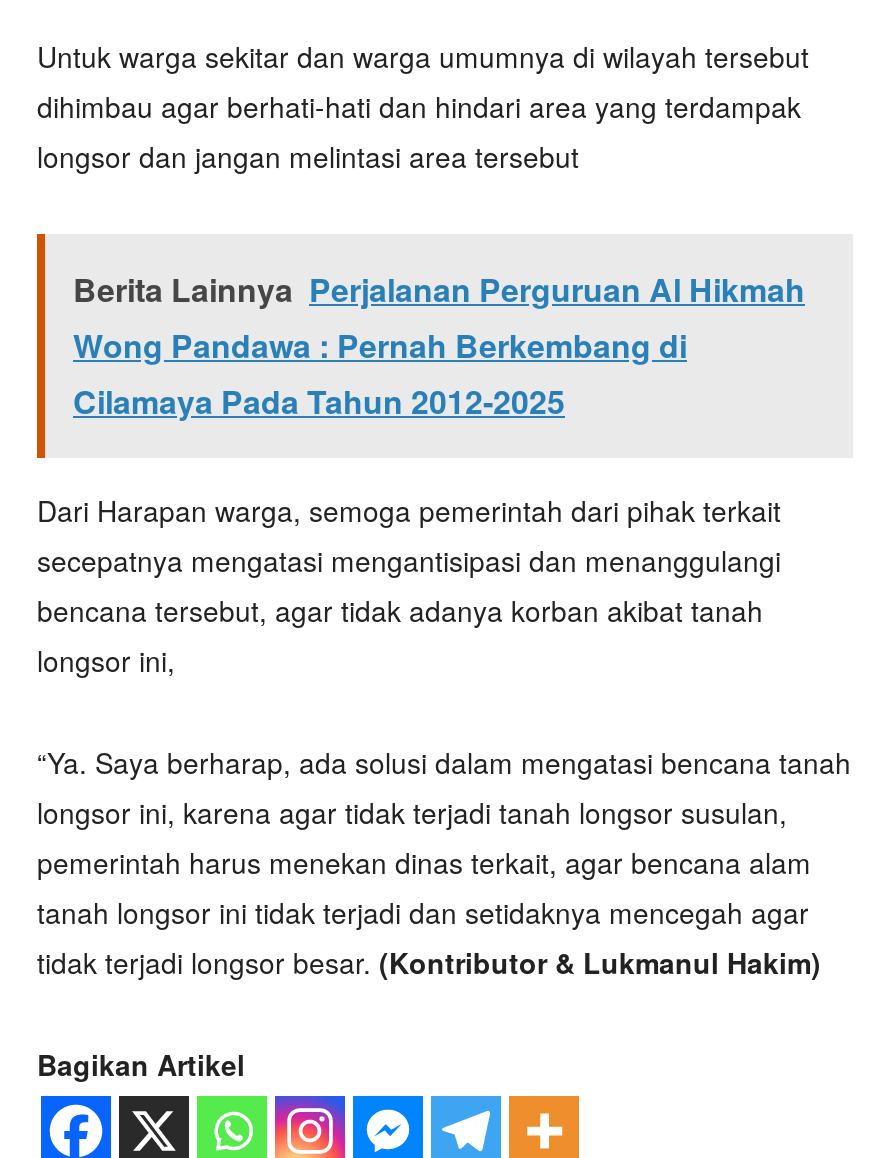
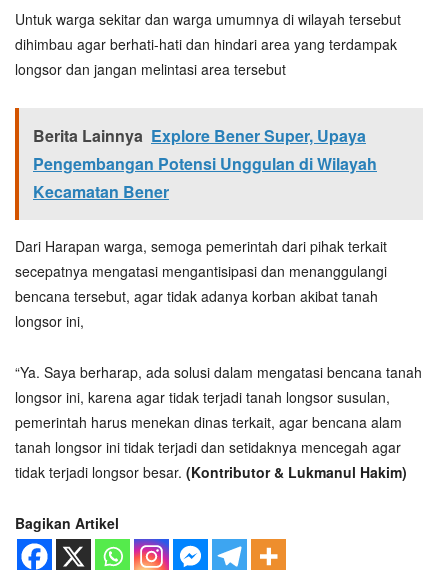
[73,266,805,424] Berita Lainnya Perjalanan Perguruan Al Hikmah | Wong Pandawa : Pernah Berkembang di | Cilamaya Pada Tahun 2012-2025 -> [33,124,377,203] Berita Lainnya Explore Bener Super, Upaya | Pengembangan Potensi Unggulan di Wilayah | Kecamatan Bener

